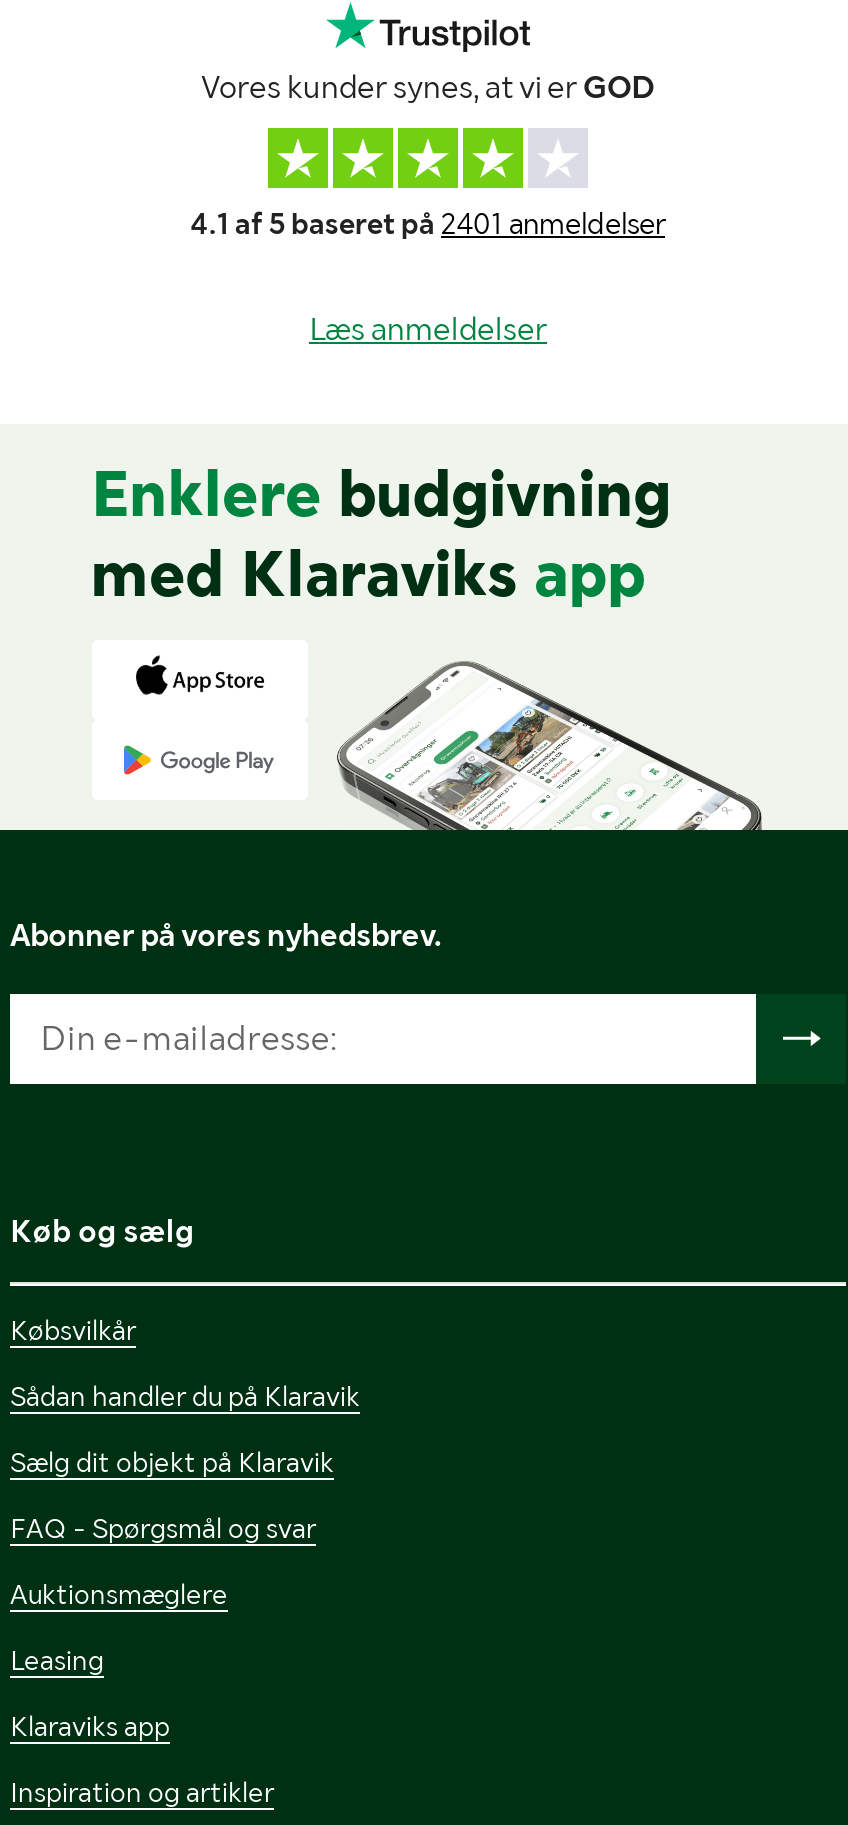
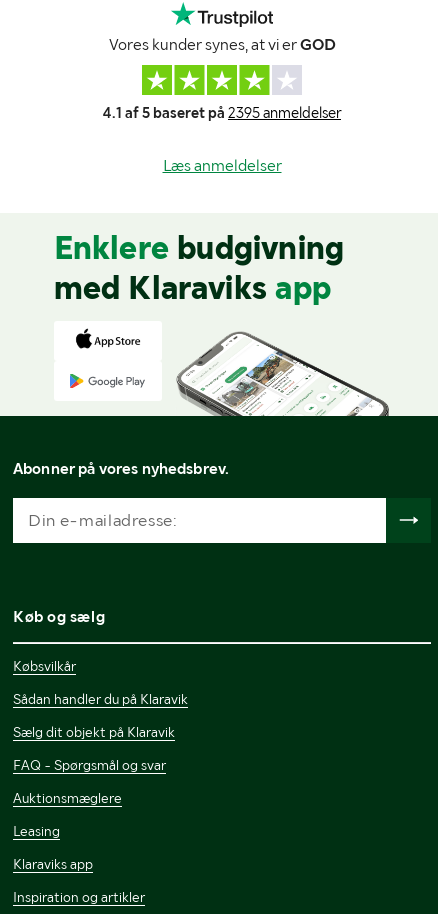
[191,206,665,242] 4.1 af 5 baseret på 2401 anmeldelser -> [103,104,341,122] 4.1 af 5 baseret på 2395 anmeldelser

